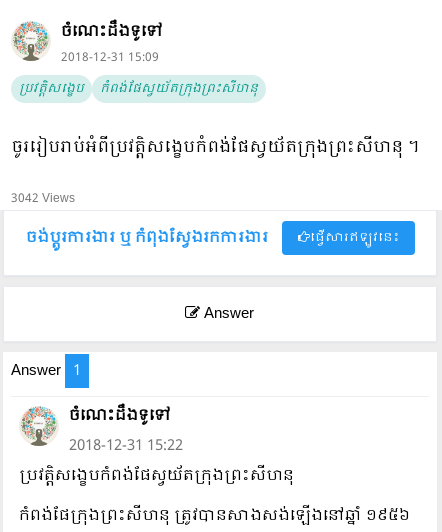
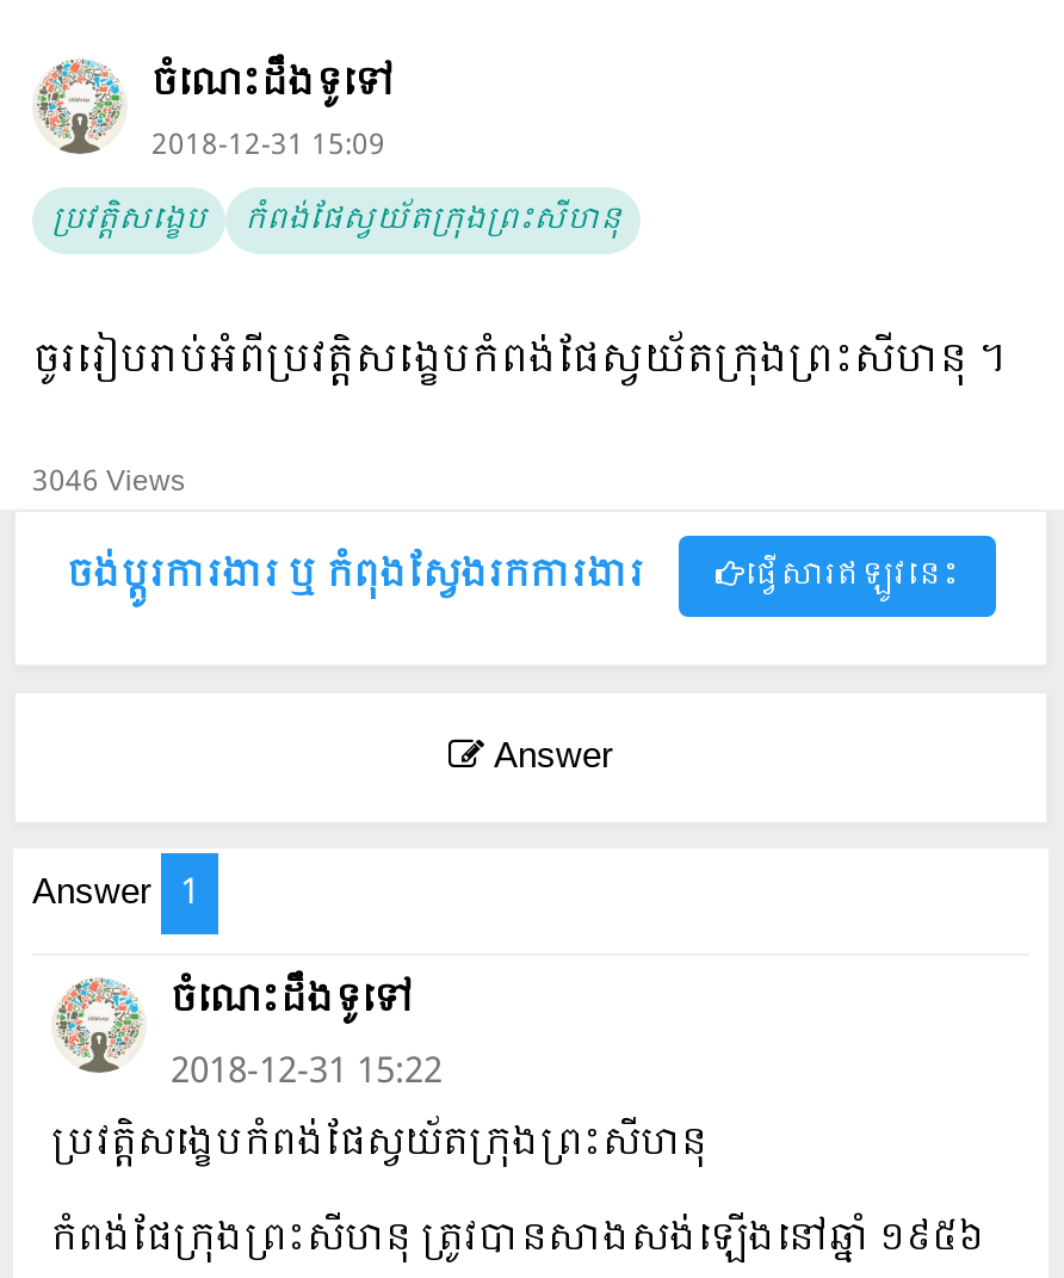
[11,189,75,209] 3042 Views -> [32,459,185,507] 3046 Views

